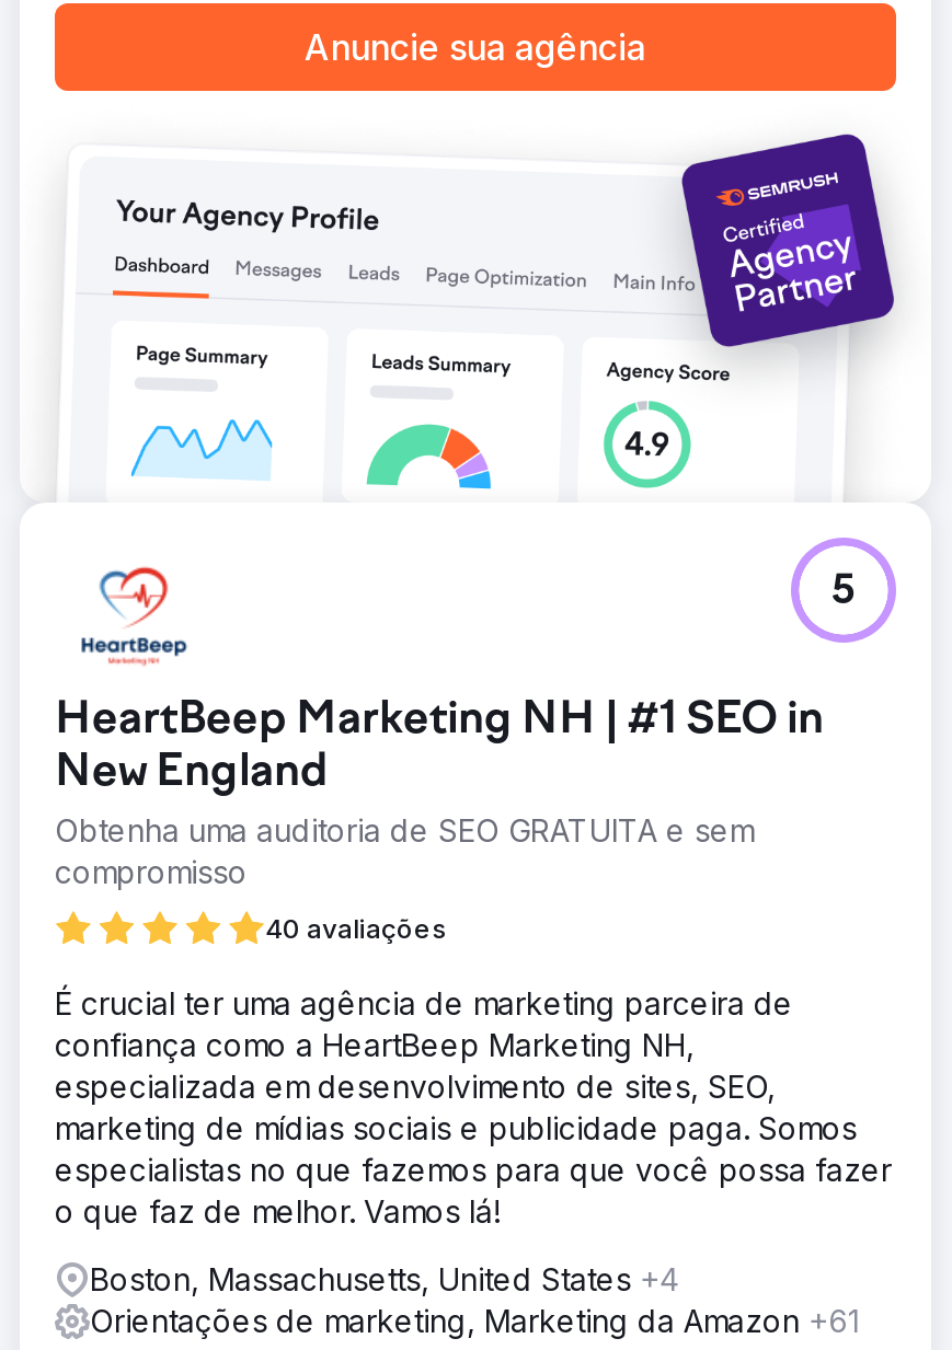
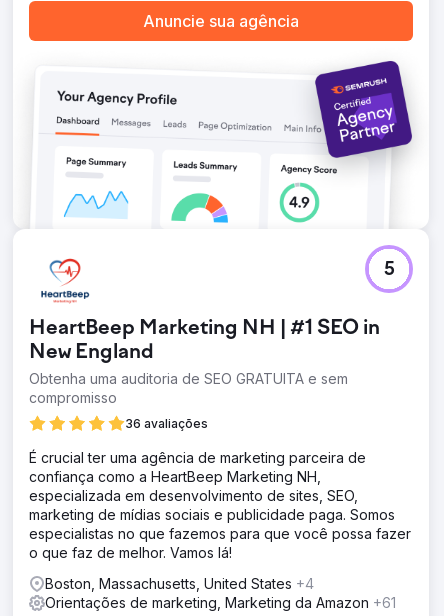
[265,911,447,944] 40 avaliações -> [125,416,208,431] 36 avaliações

